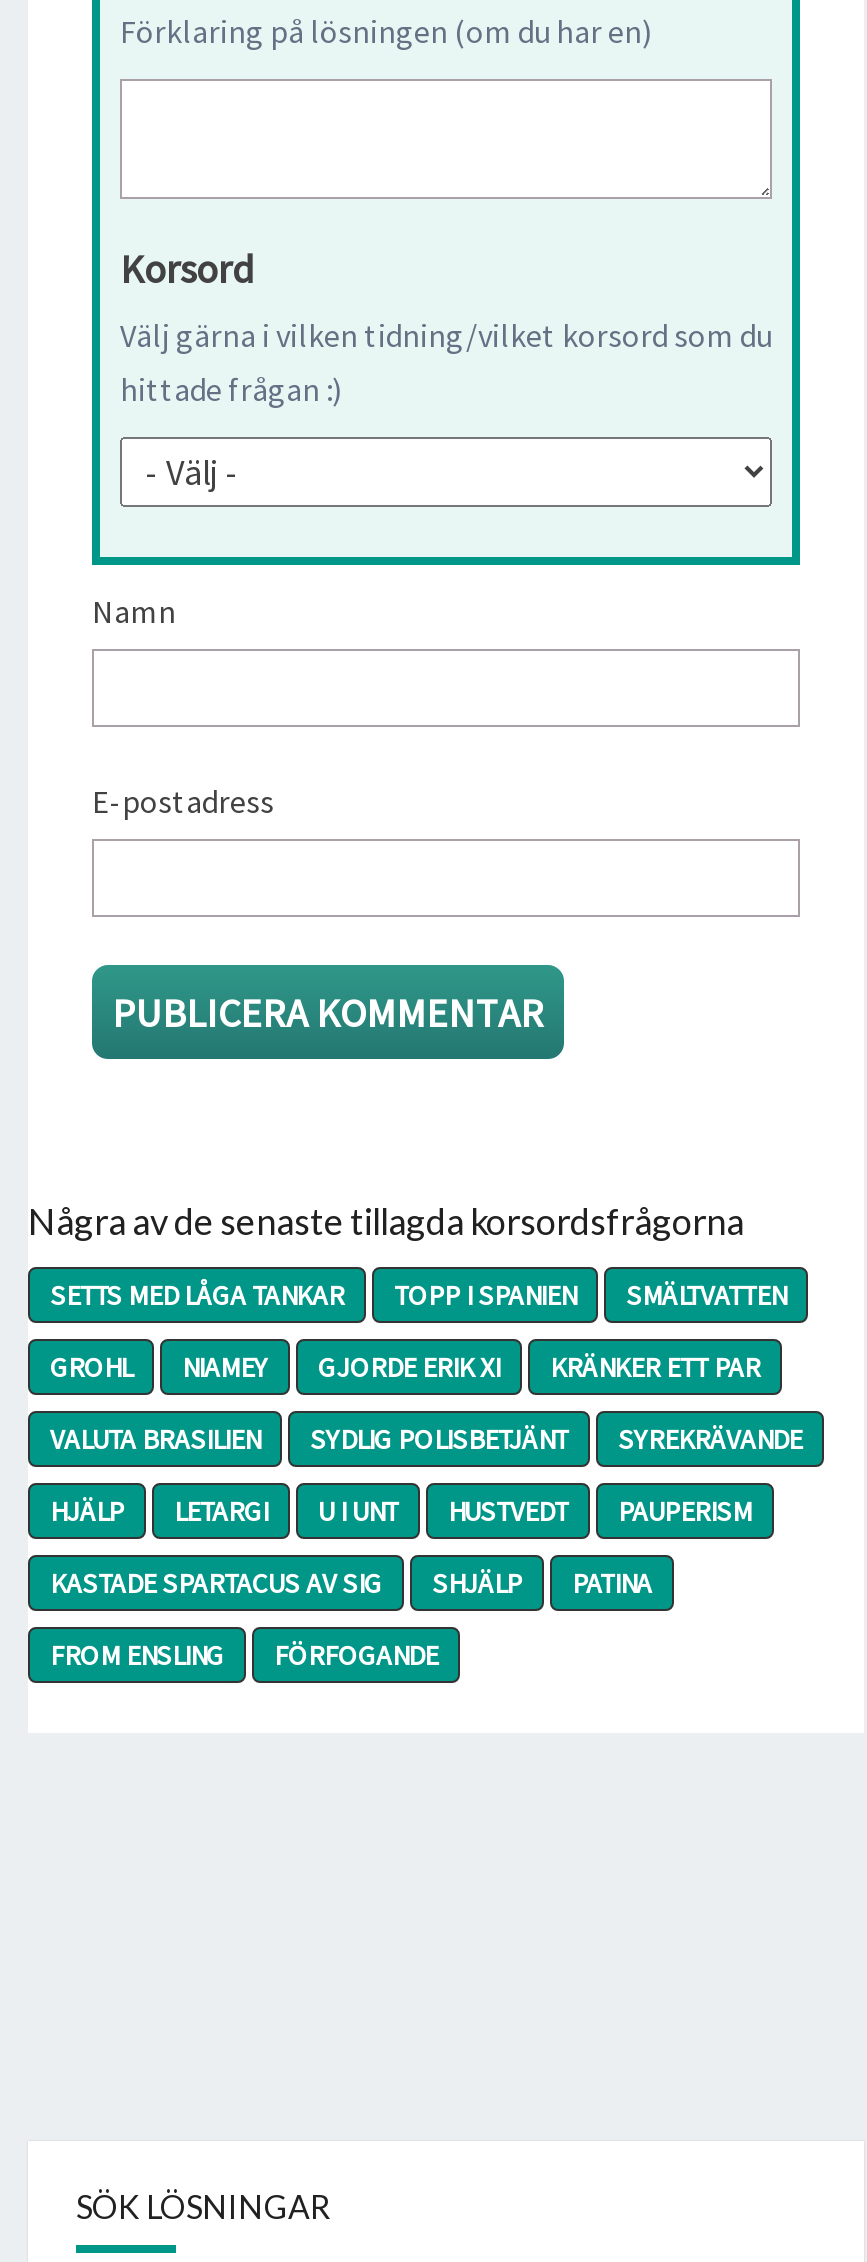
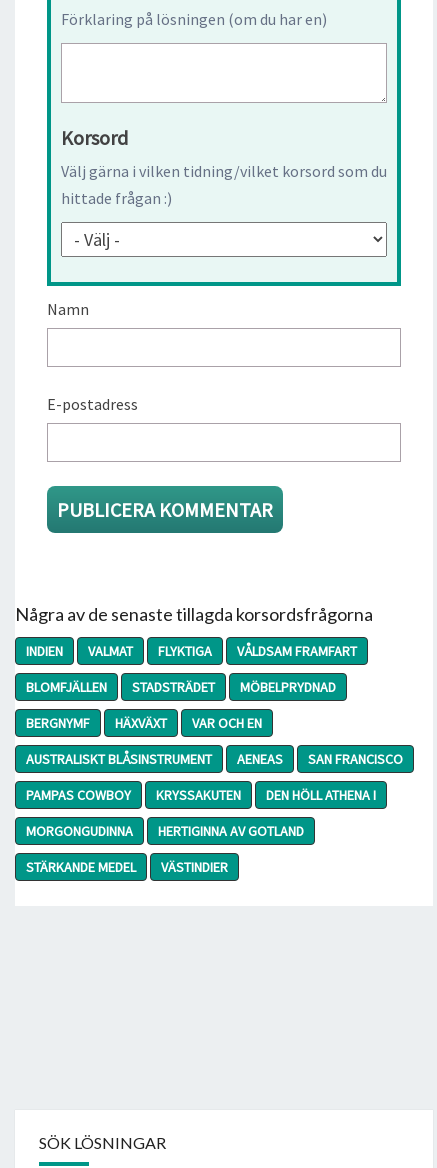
[50,1277,802,1673] SETTS MED LÅGA TANKAR | TOPP I SPANIEN | SMÄLTVATTEN | GROHL | NIAMEY | GJORDE ERIK XI | KRÄNKER ETT PAR | VALUTA BRASILIEN | SYDLIG POLISBETJÄNT | SYREKRÄVANDE | HJÄLP | LETARGI | U I UNT | HUSTVEDT | PAUPERISM | KASTADE SPARTACUS AV SIG | SHJÄLP | PATINA | FROM ENSLING | FÖRFOGANDE -> [26,642,403,876] INDIEN | VALMAT | FLYKTIGA | VÅLDSAM FRAMFART | BLOMFJÄLLEN | STADSTRÄDET | MÖBELPRYDNAD | BERGNYMF | HÄXVÄXT | VAR OCH EN | AUSTRALISKT BLÅSINSTRUMENT | AENEAS | SAN FRANCISCO | PAMPAS COWBOY | KRYSSAKUTEN | DEN HÖLL ATHENA I | MORGONGUDINNA | HERTIGINNA AV GOTLAND | STÄRKANDE MEDEL | VÄSTINDIER

